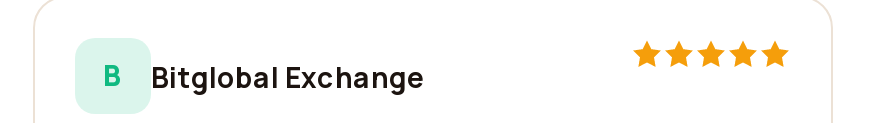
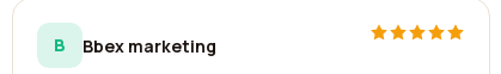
[151,57,425,95] Bitglobal Exchange -> [83,34,216,57] Bbex marketing

